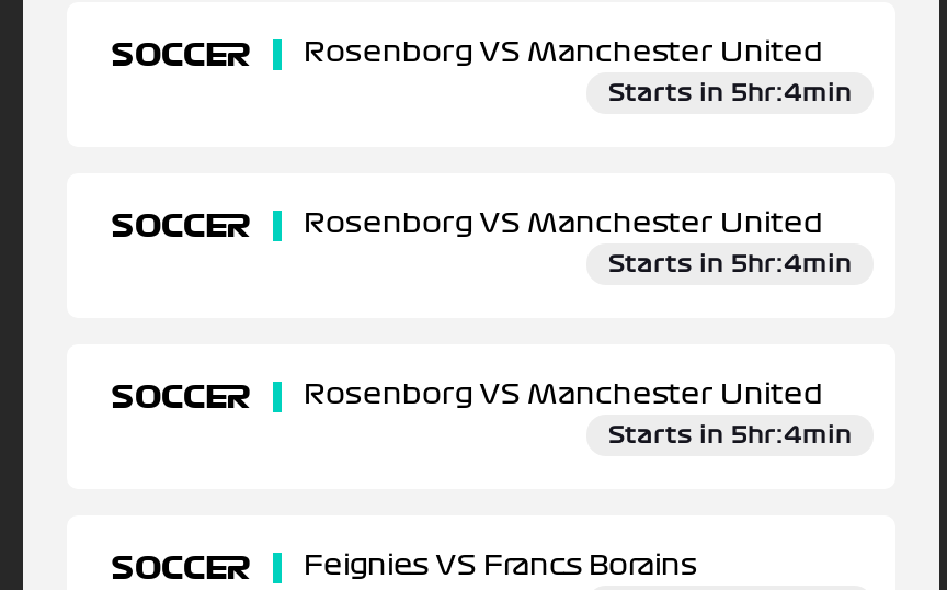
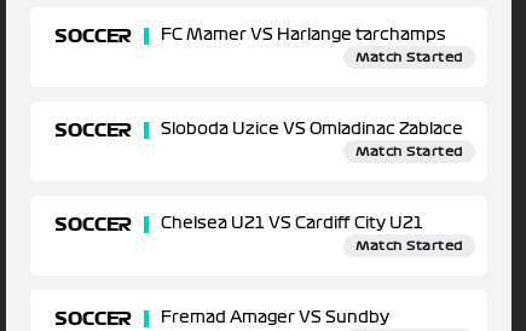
[304,39,823,66] Rosenborg VS Manchester United -> [161,28,446,42] FC Mamer VS Harlange tarchamps
[608,81,852,105] Starts in 5hr:4min -> [356,51,463,64] Match Started
[304,211,823,237] Rosenborg VS Manchester United -> [161,122,463,137] Sloboda Uzice VS Omladinac Zablace
[608,252,852,276] Starts in 5hr:4min -> [356,145,463,158] Match Started
[304,382,823,408] Rosenborg VS Manchester United -> [161,216,423,231] Chelsea U21 VS Cardiff City U21
[608,423,852,447] Starts in 5hr:4min -> [356,239,463,252] Match Started
[304,553,698,579] Feignies VS Francs Borains -> [161,310,389,325] Fremad Amager VS Sundby

